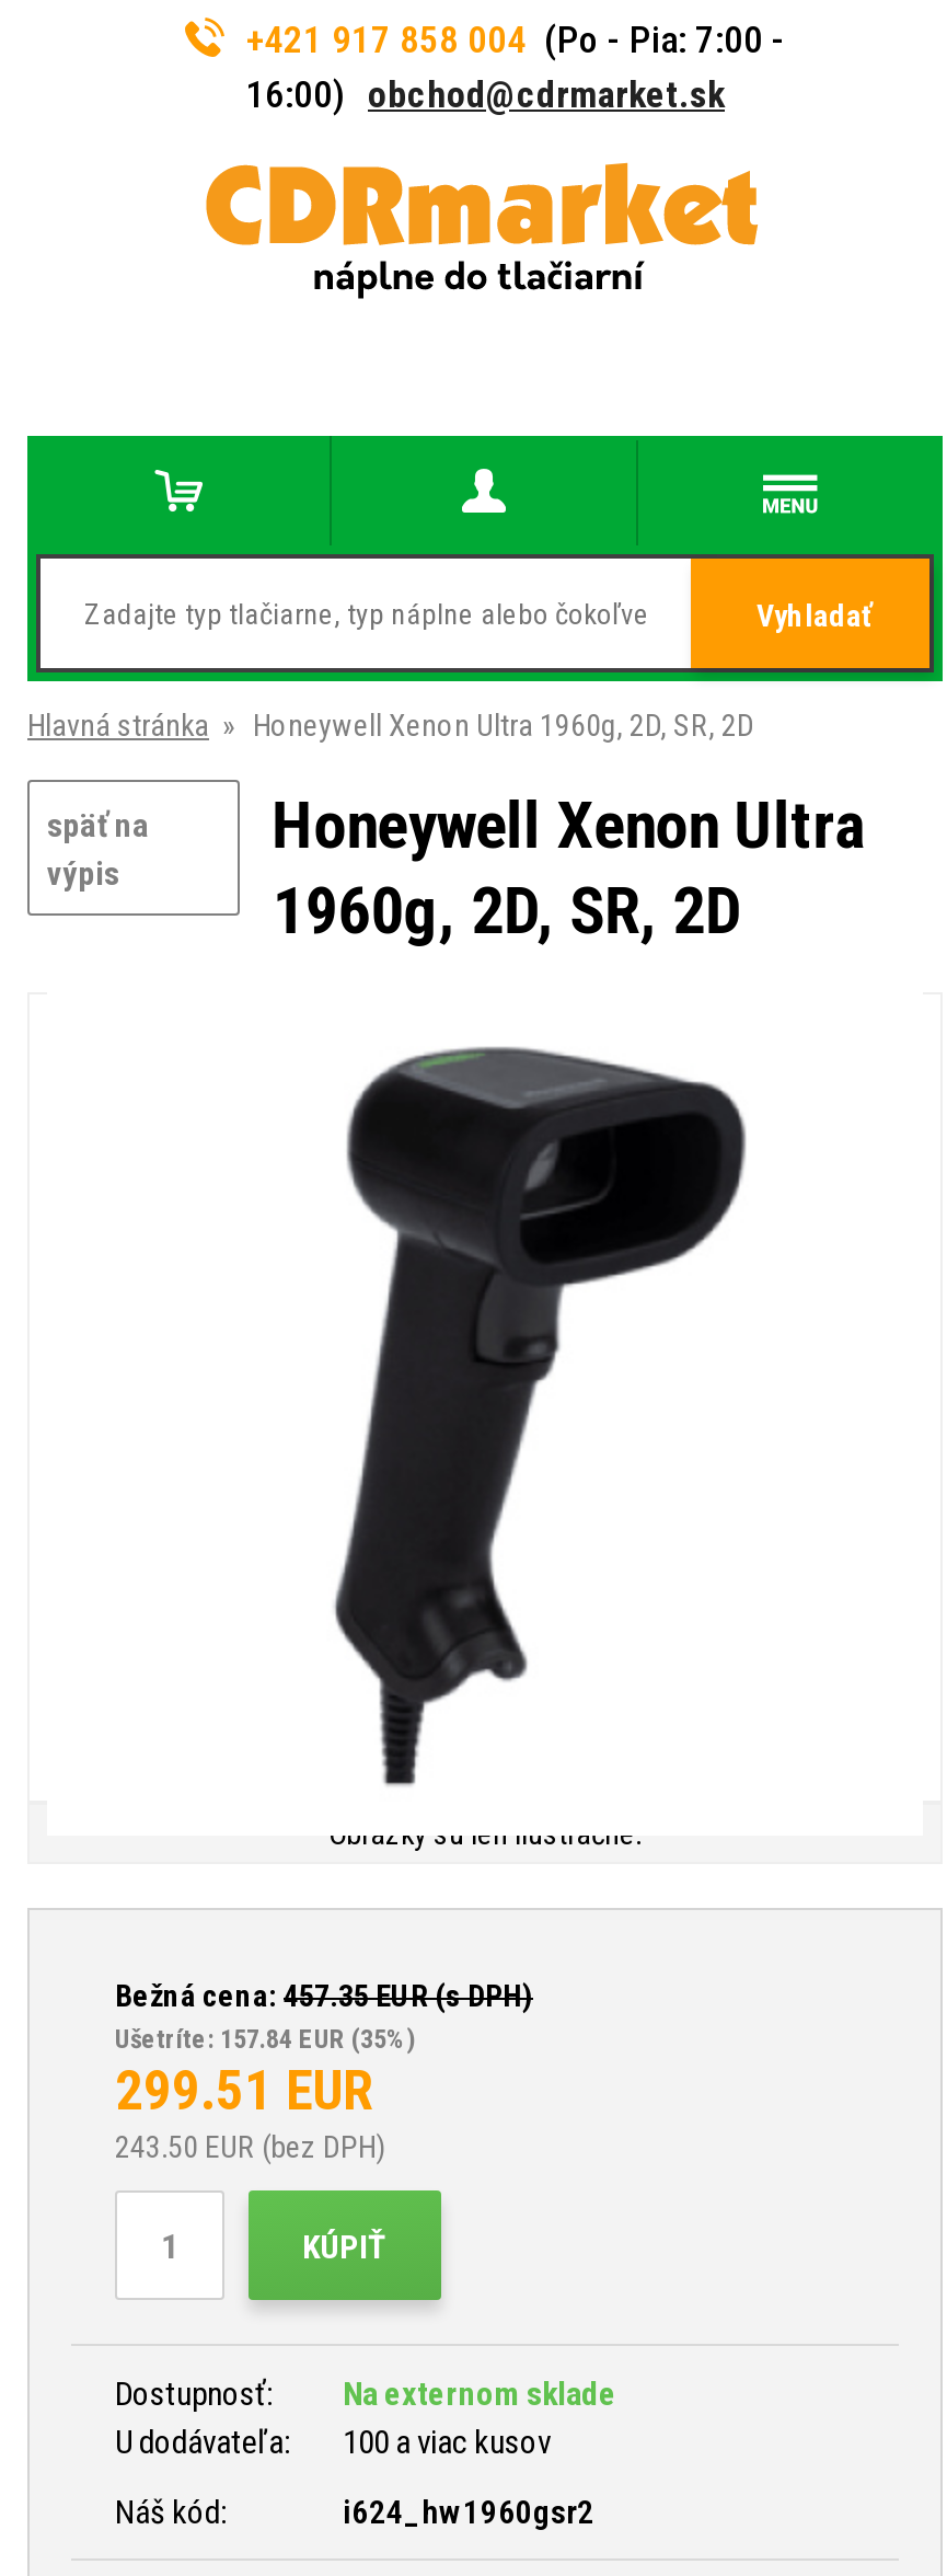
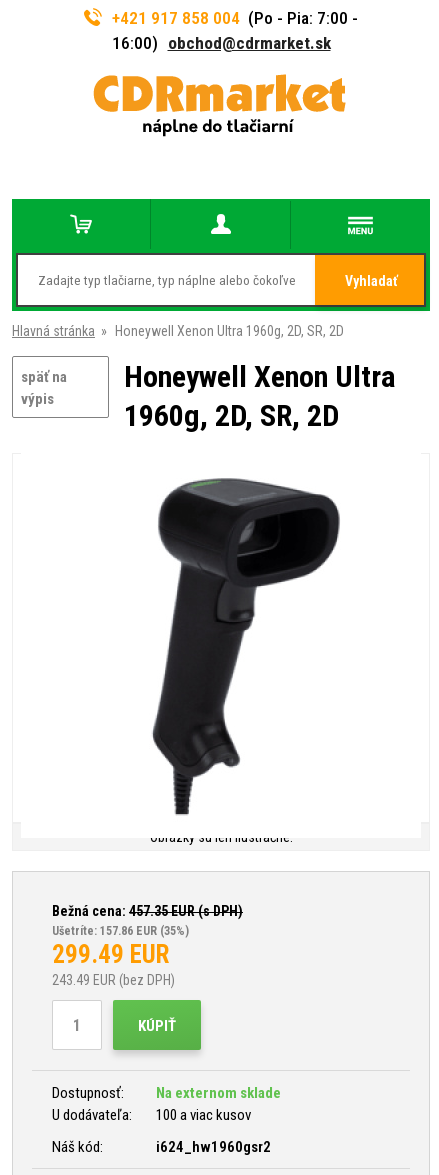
[115,2024,415,2055] Ušetríte: 157.84 EUR (35%) -> [52,924,189,938] Ušetríte: 157.86 EUR (35%)
[115,2059,371,2123] 299.51 EUR -> [52,940,169,969] 299.49 EUR
[115,2129,384,2164] 243.50 EUR (bez DPH) -> [52,972,175,988] 243.49 EUR (bez DPH)

